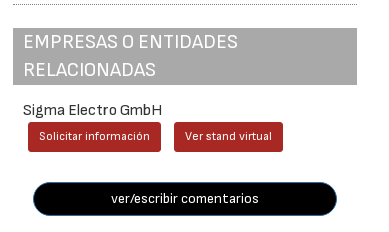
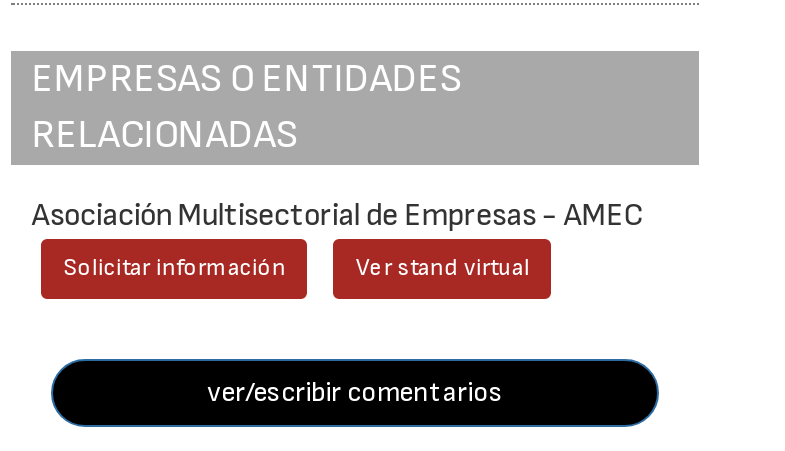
[23,101,162,120] Sigma Electro GmbH -> [32,197,644,235] Asociación Multisectorial de Empresas - AMEC

